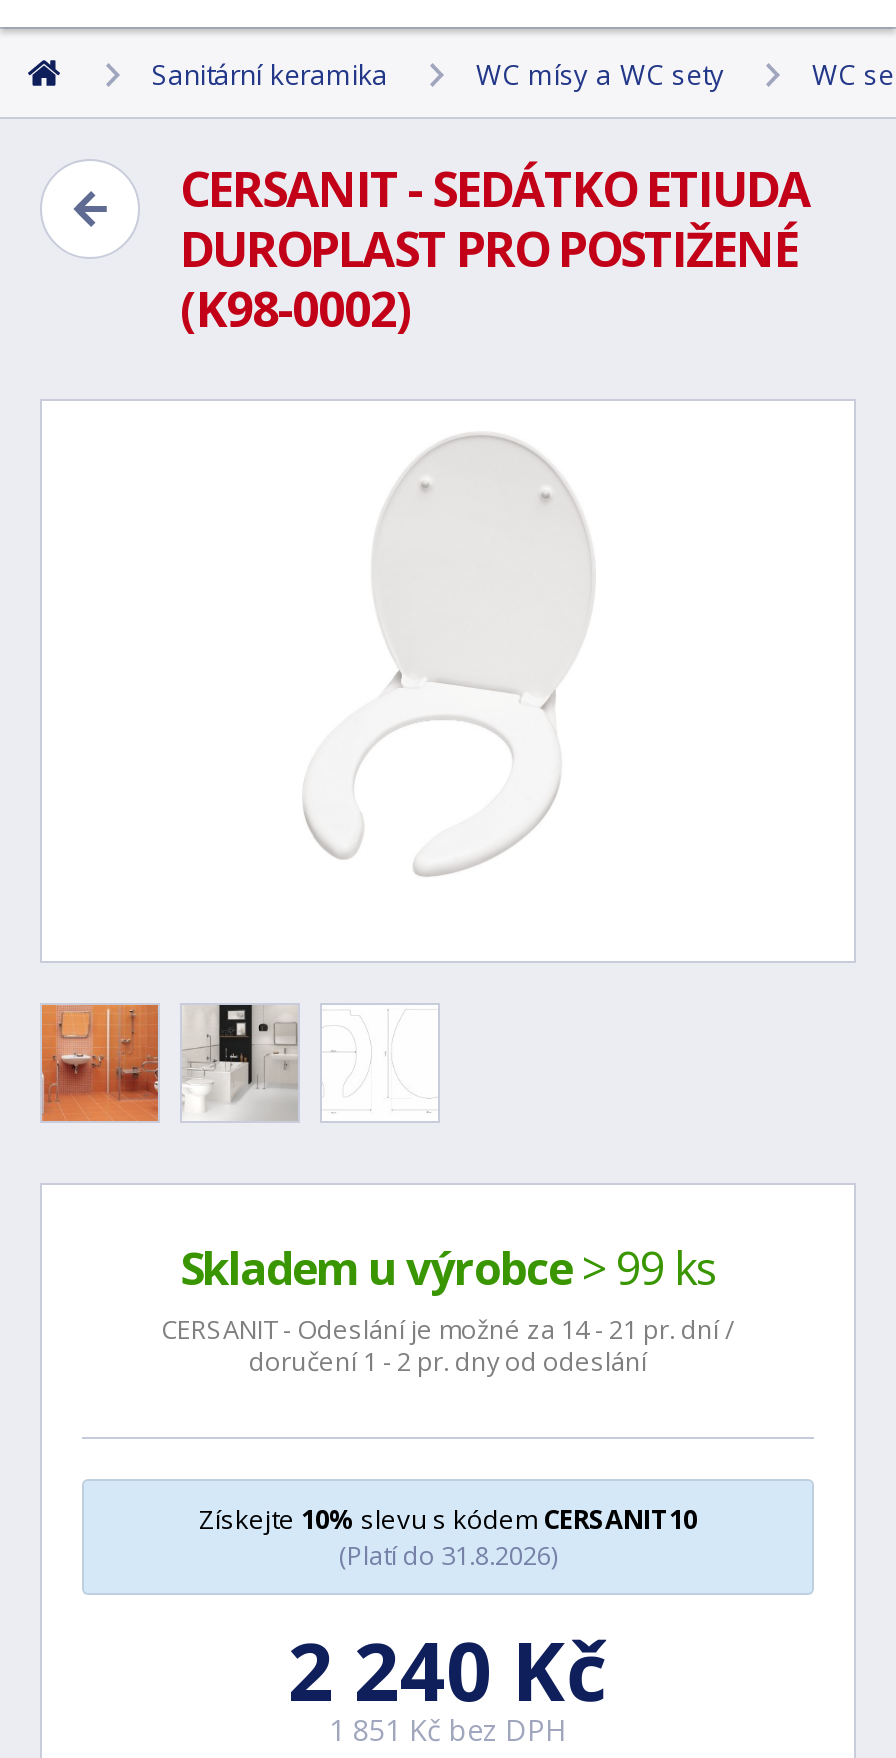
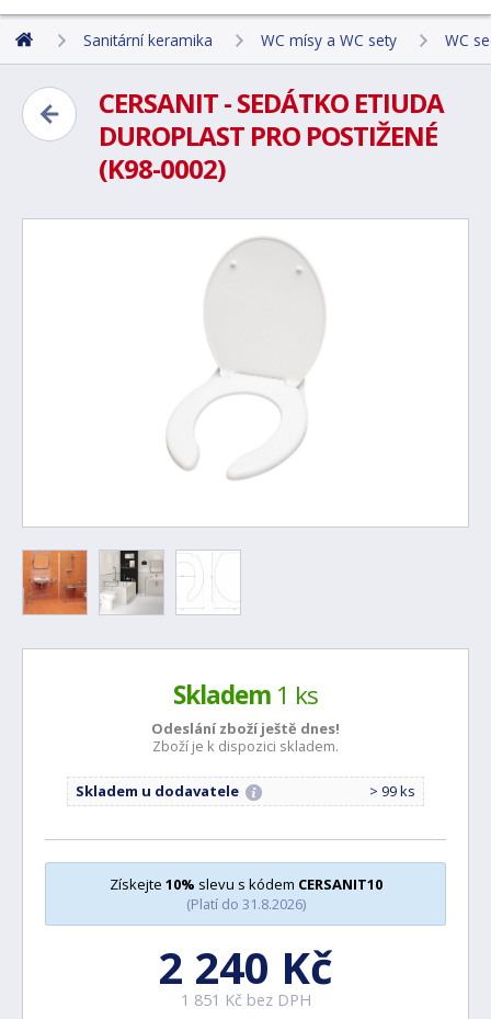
[161,1237,735,1379] Skladem u výrobce > 99 ks | CERSANIT - Odeslání je možné za 14 - 21 pr. dní / | doručení 1 - 2 pr. dny od odeslání -> [76,678,415,801] Skladem 1 ks | Odeslání zboží ještě dnes! | Zboží je k dispozici skladem. | Skladem u dodavatele | > 99 ks

